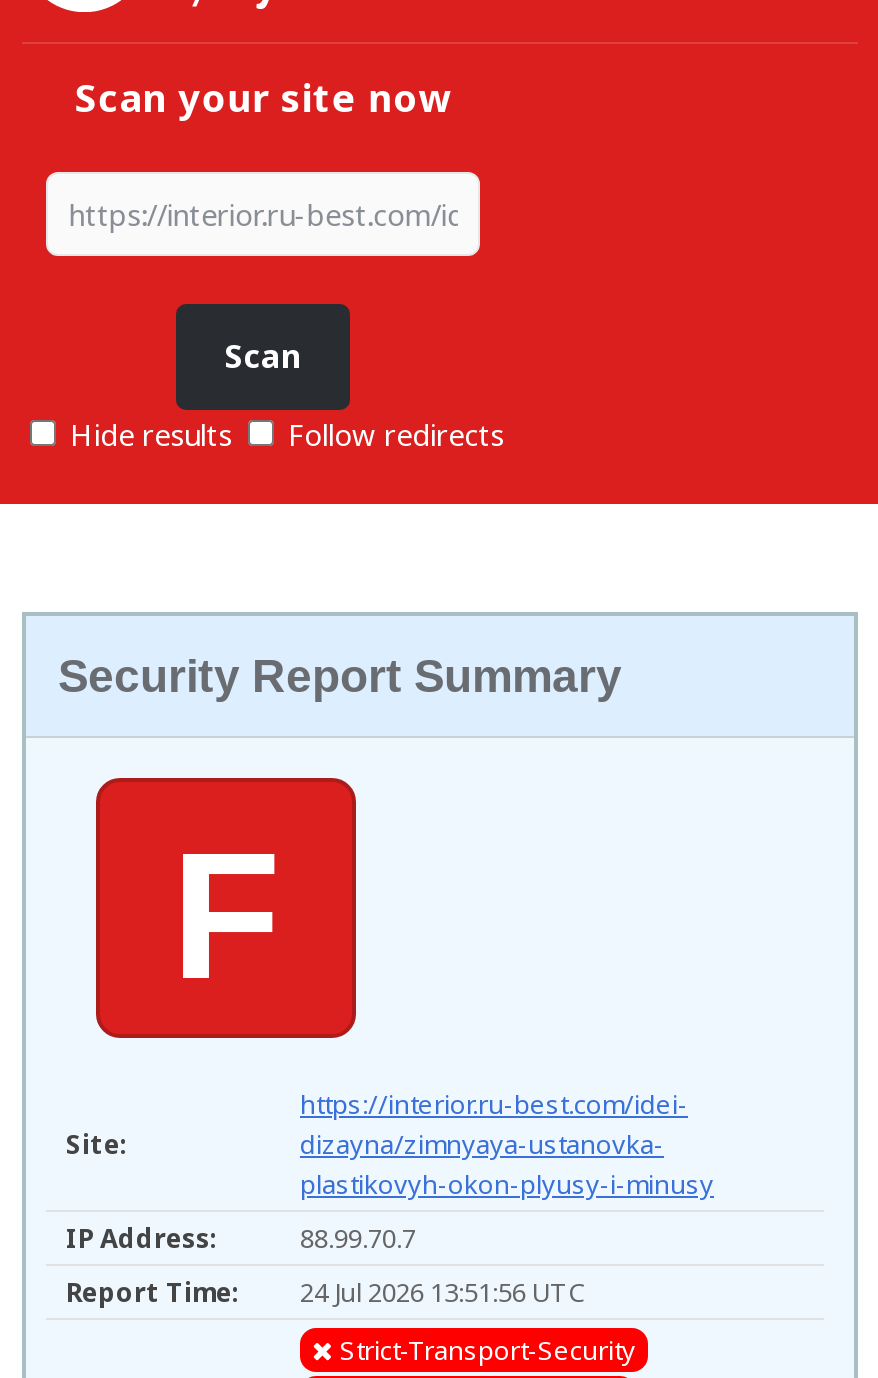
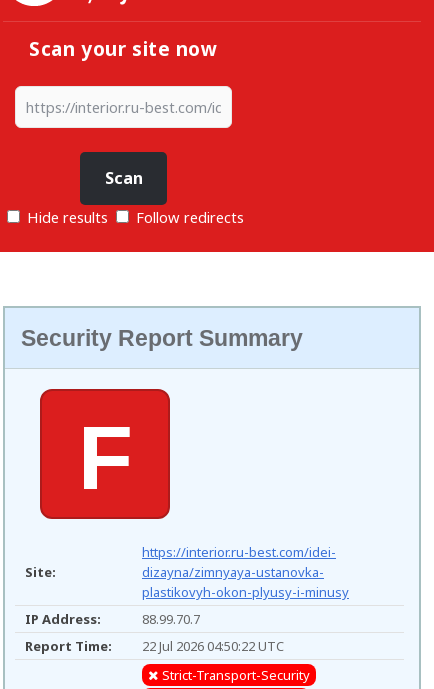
[66,1275,584,1311] Report Time: 24 Jul 2026 13:51:56 UTC -> [25,637,284,655] Report Time: 22 Jul 2026 04:50:22 UTC

